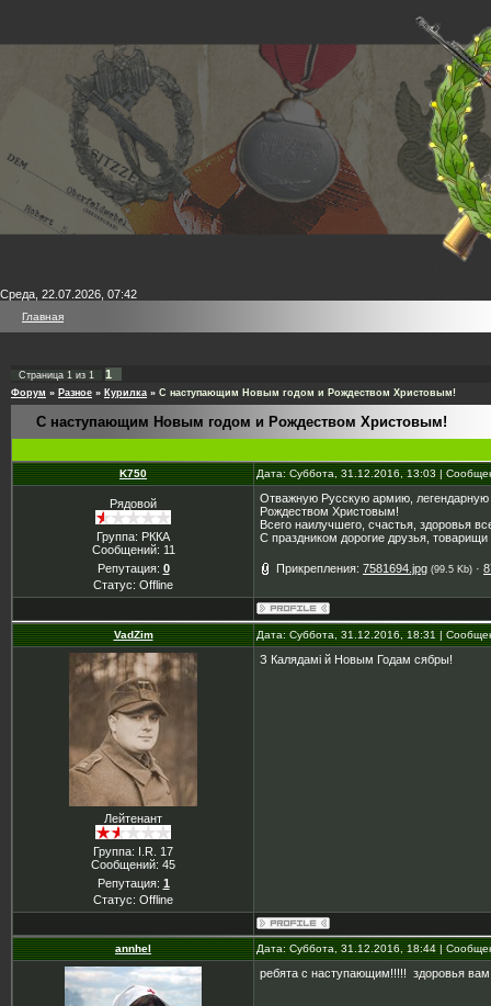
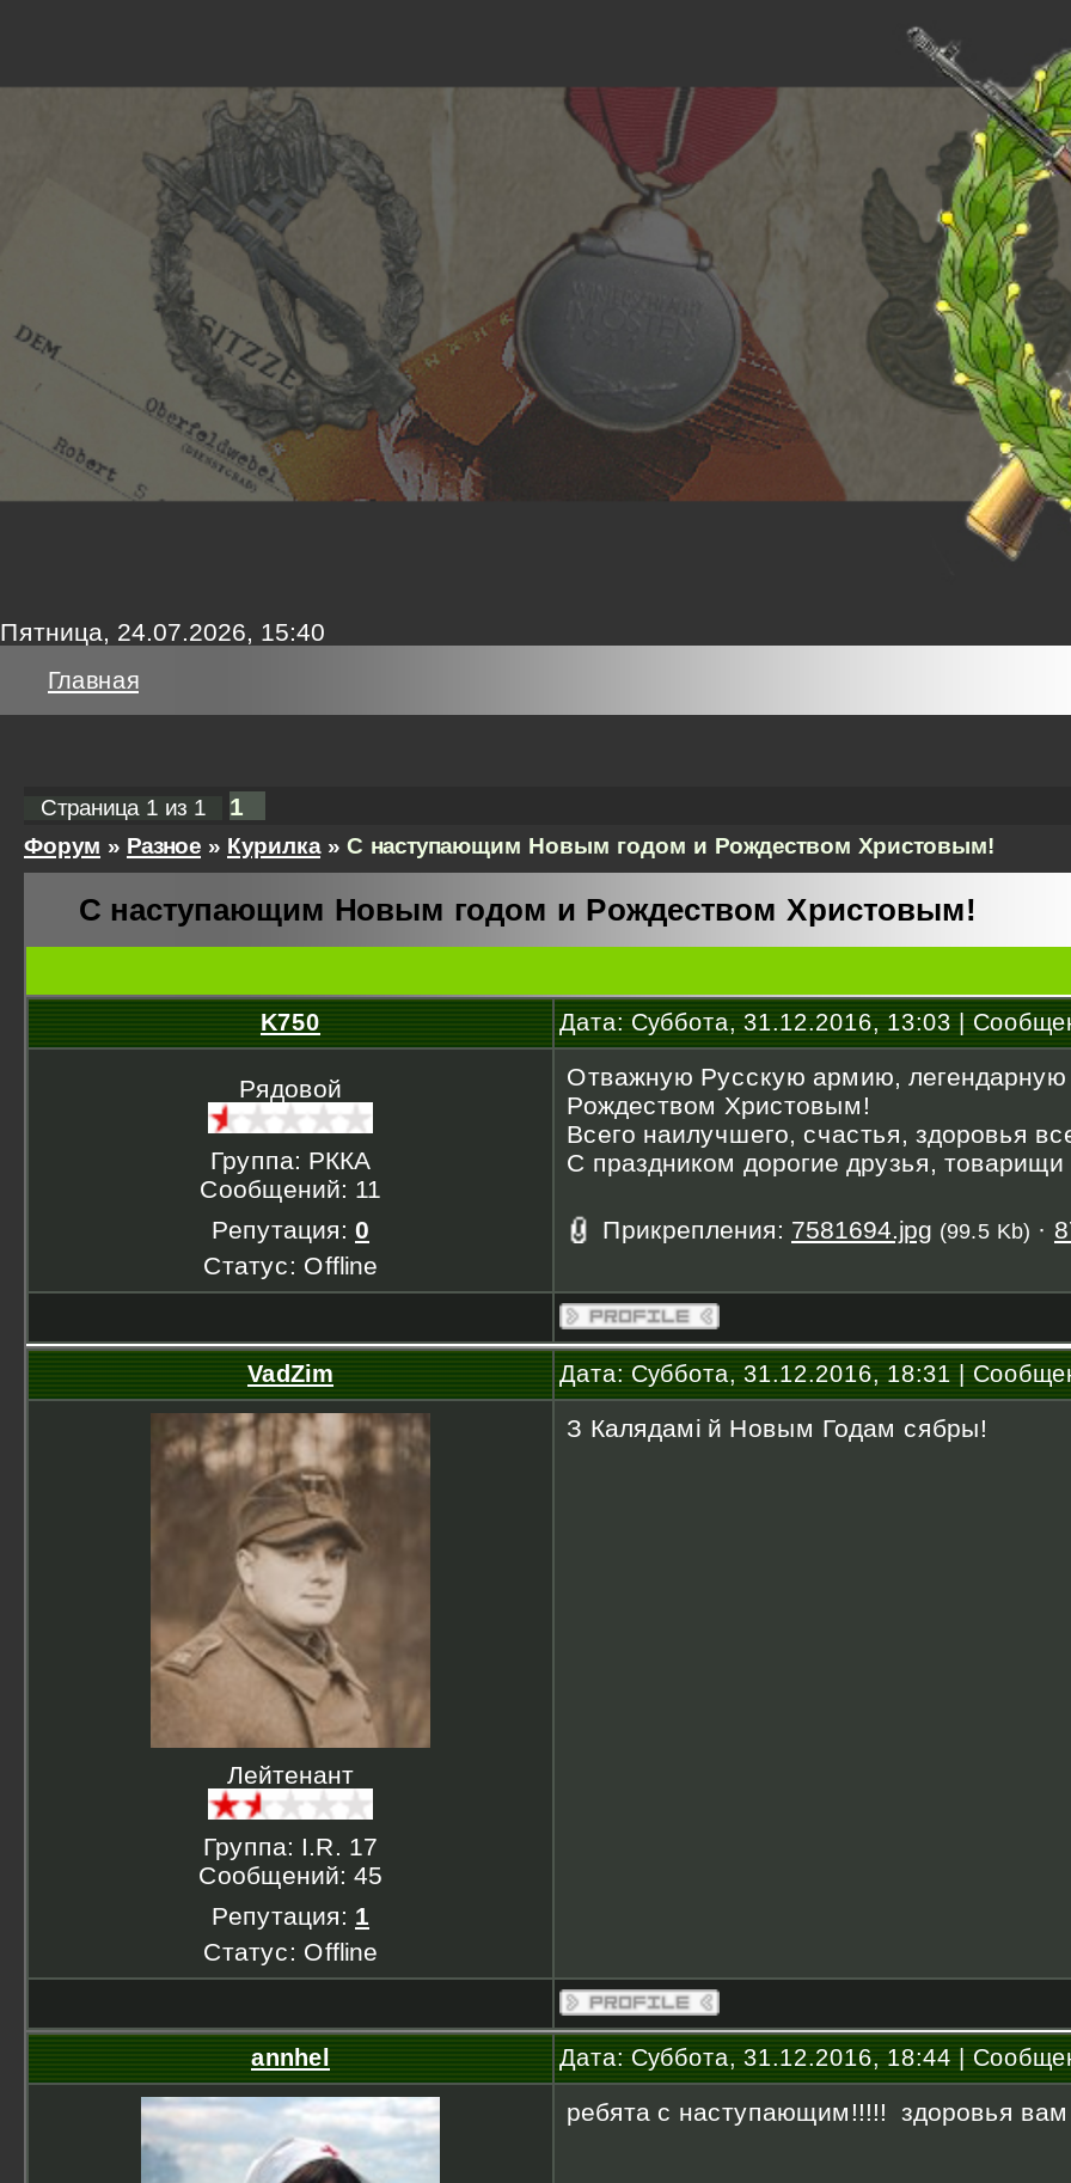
[0,287,137,300] Среда, 22.07.2026, 07:42 -> [0,616,325,645] Пятница, 24.07.2026, 15:40

